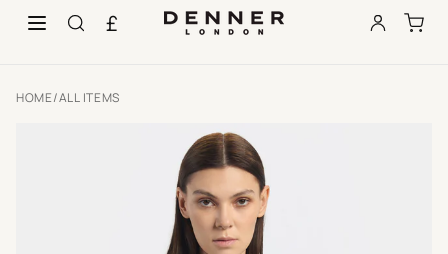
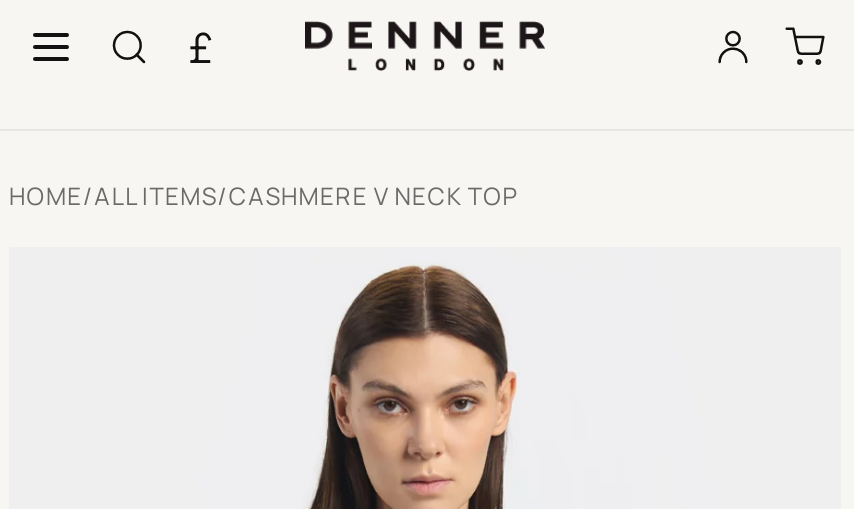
[16,89,120,106] HOME /ALL ITEMS -> [9,179,518,213] HOME/ALL ITEMS/CASHMERE V NECK TOP

